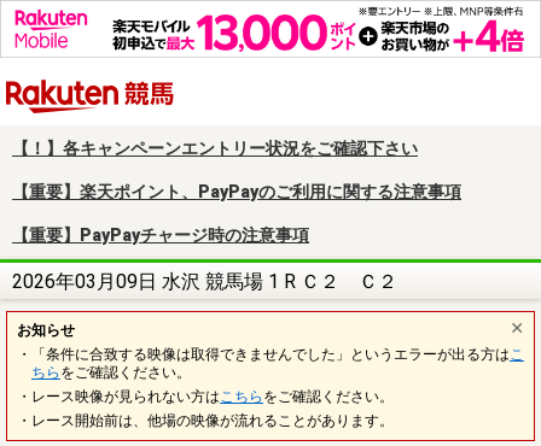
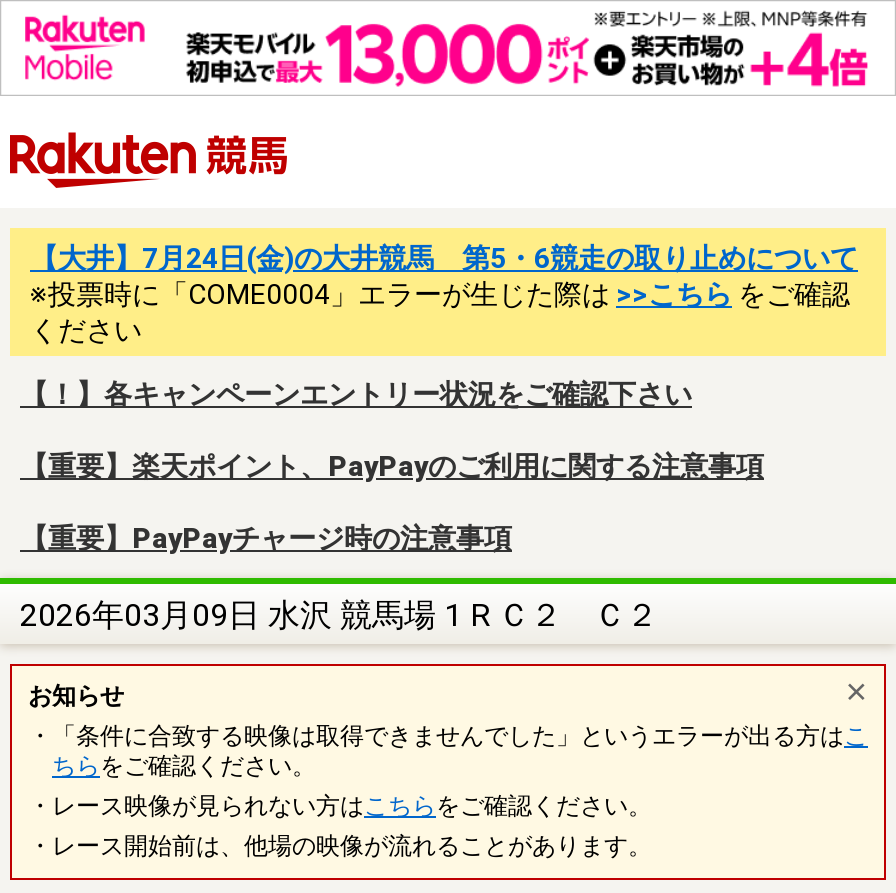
none -> [30,242,858,346] 【大井】7月24日(金)の大井競馬 第5・6競走の取り止めについて | ※投票時に「COME0004」エラーが生じた際は>>こちらをご確認 | ください

